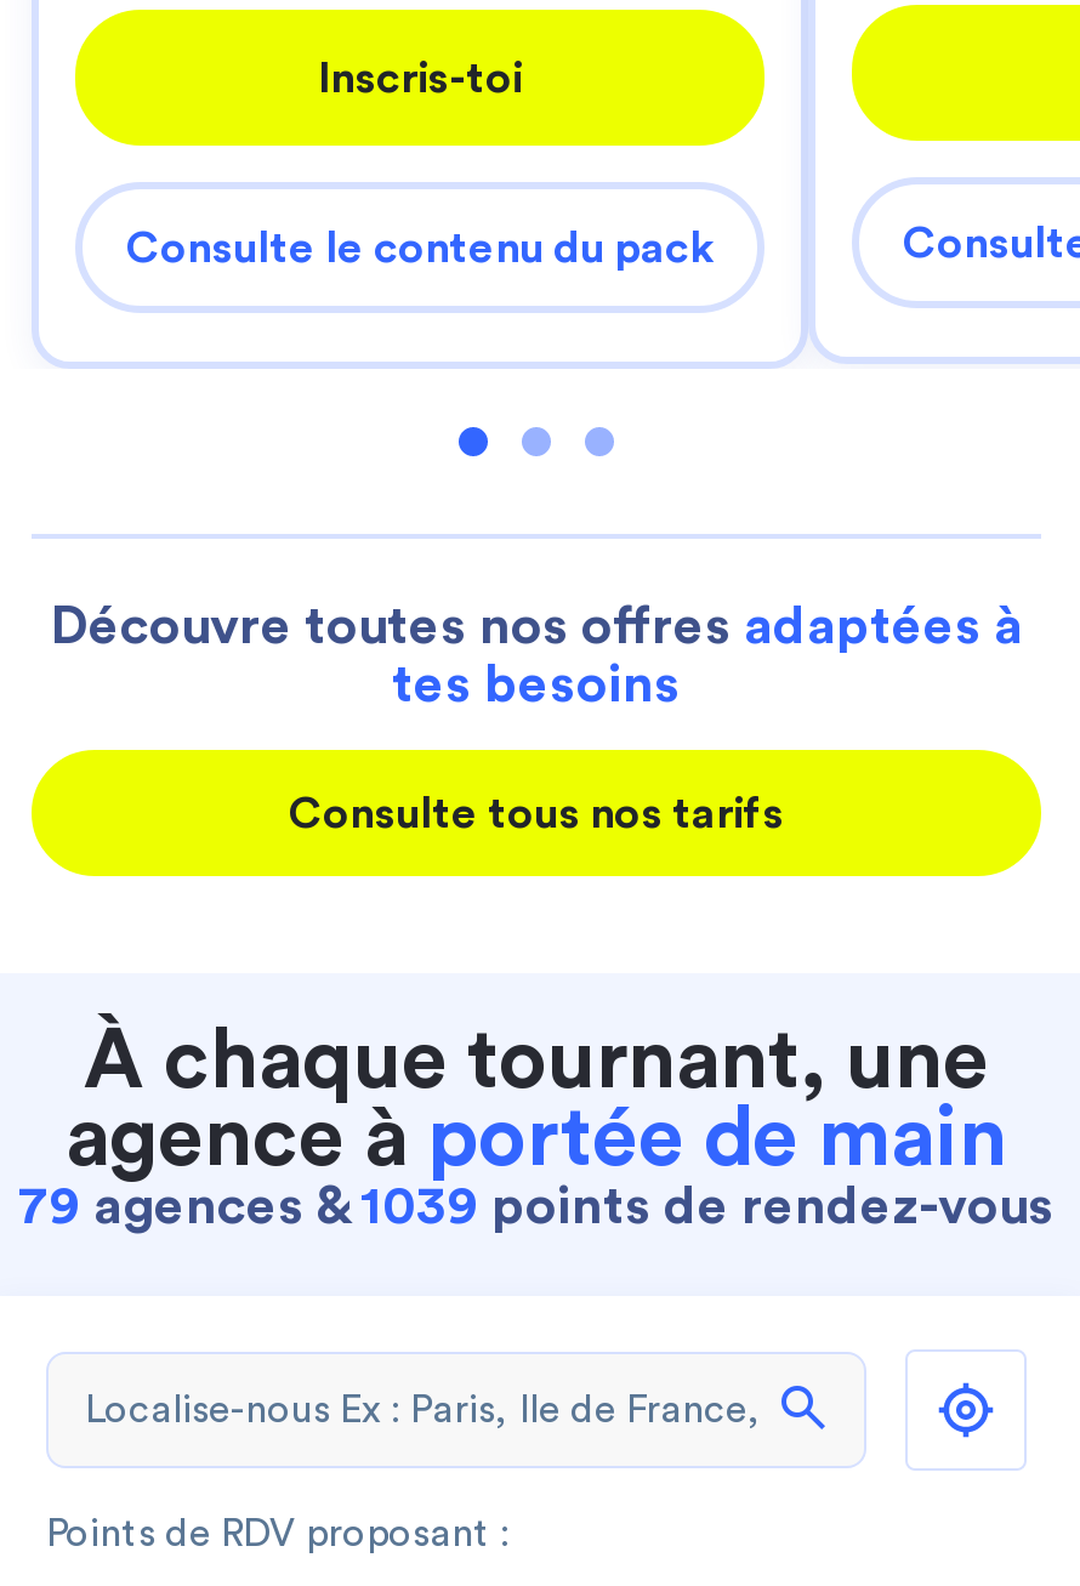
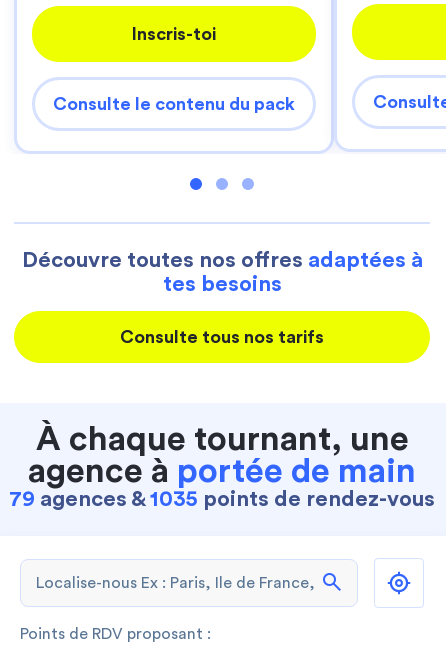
[18,1179,1055,1233] 79 agences & 1039 points de rendez-vous -> [9,488,435,510] 79 agences & 1035 points de rendez-vous

